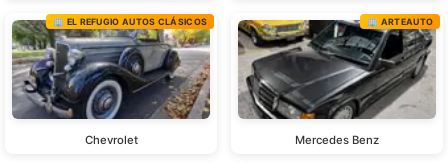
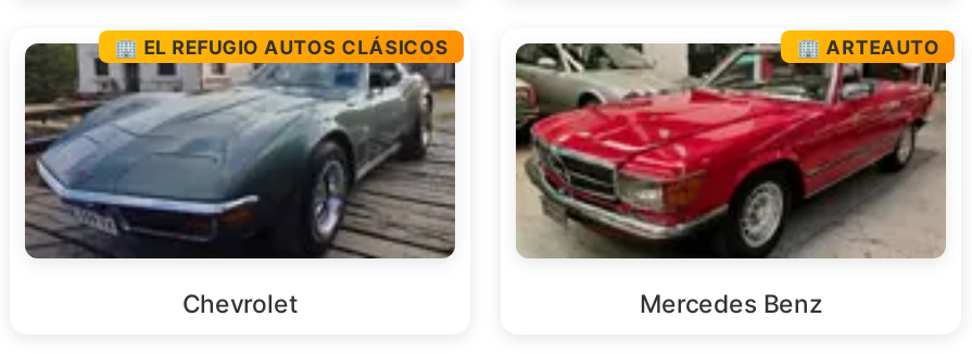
[11,20,211,120] [image] -> [25,46,457,258] [image]
[238,19,435,120] [image] -> [514,41,946,261] [image]

